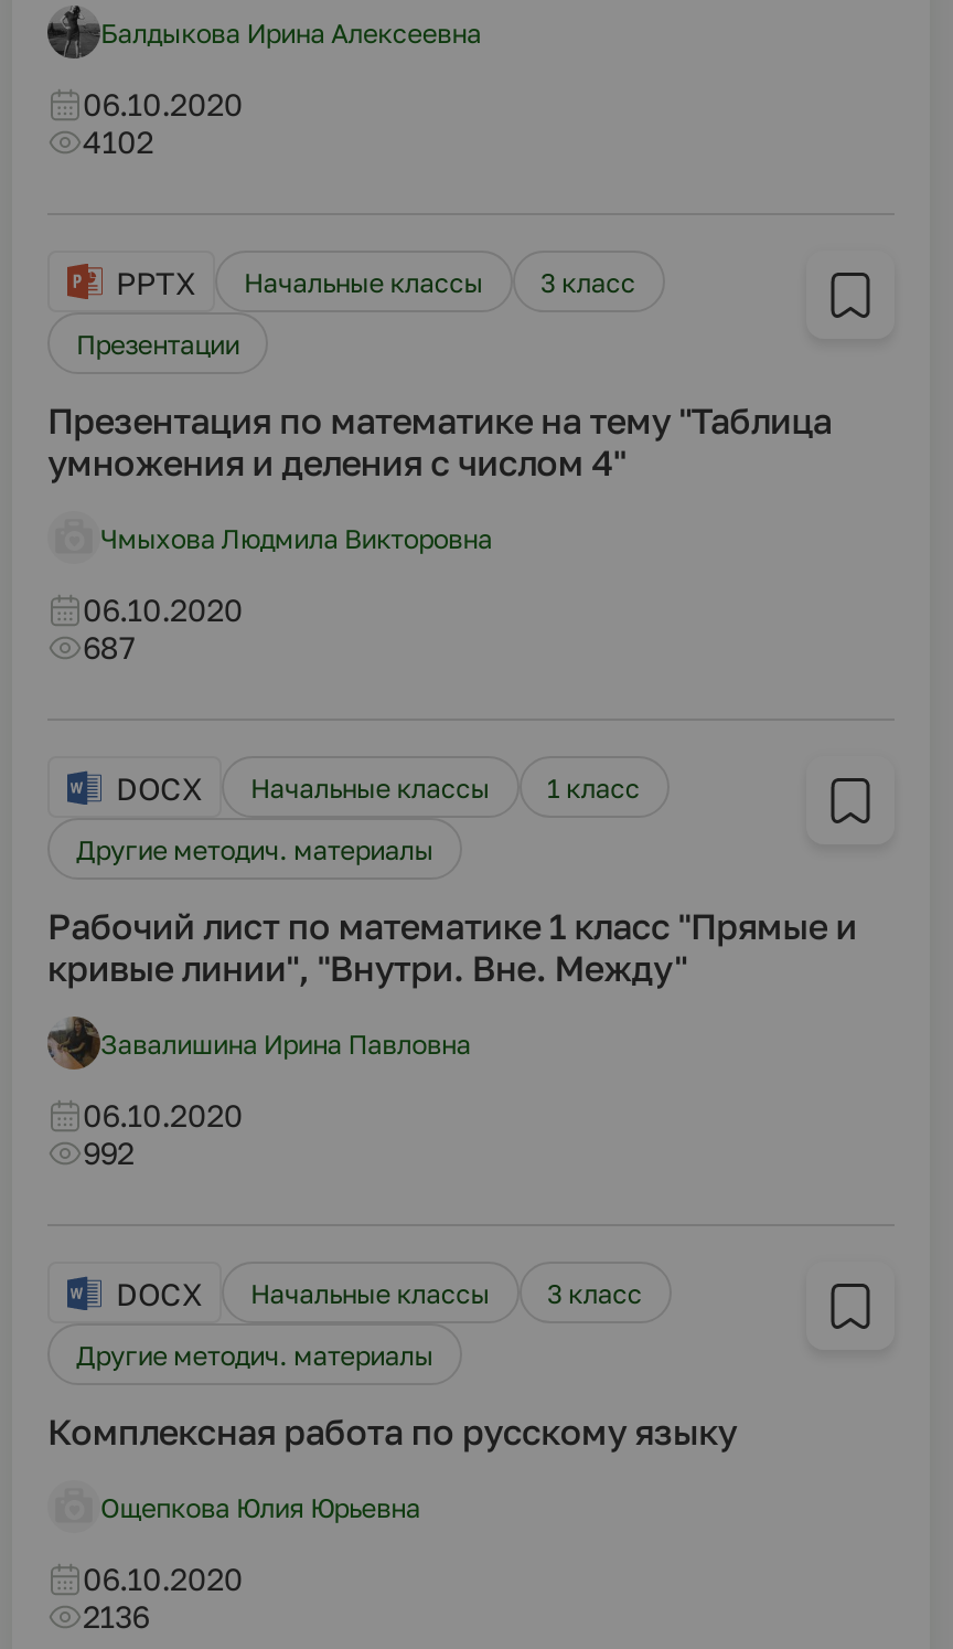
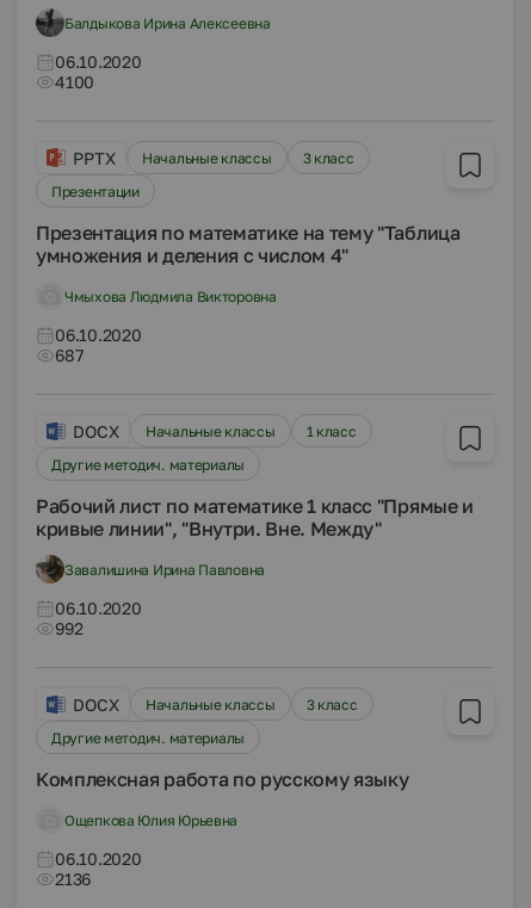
[83,123,153,160] 4102 -> [55,72,94,92] 4100

